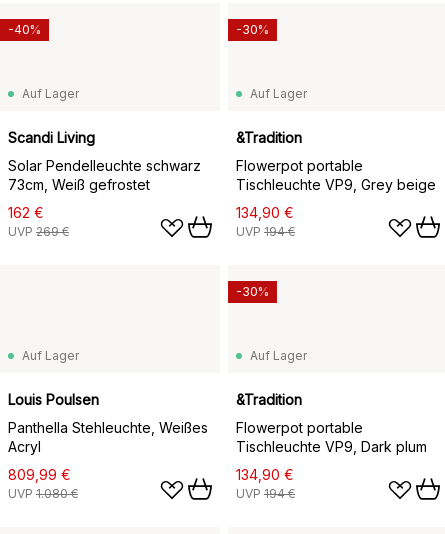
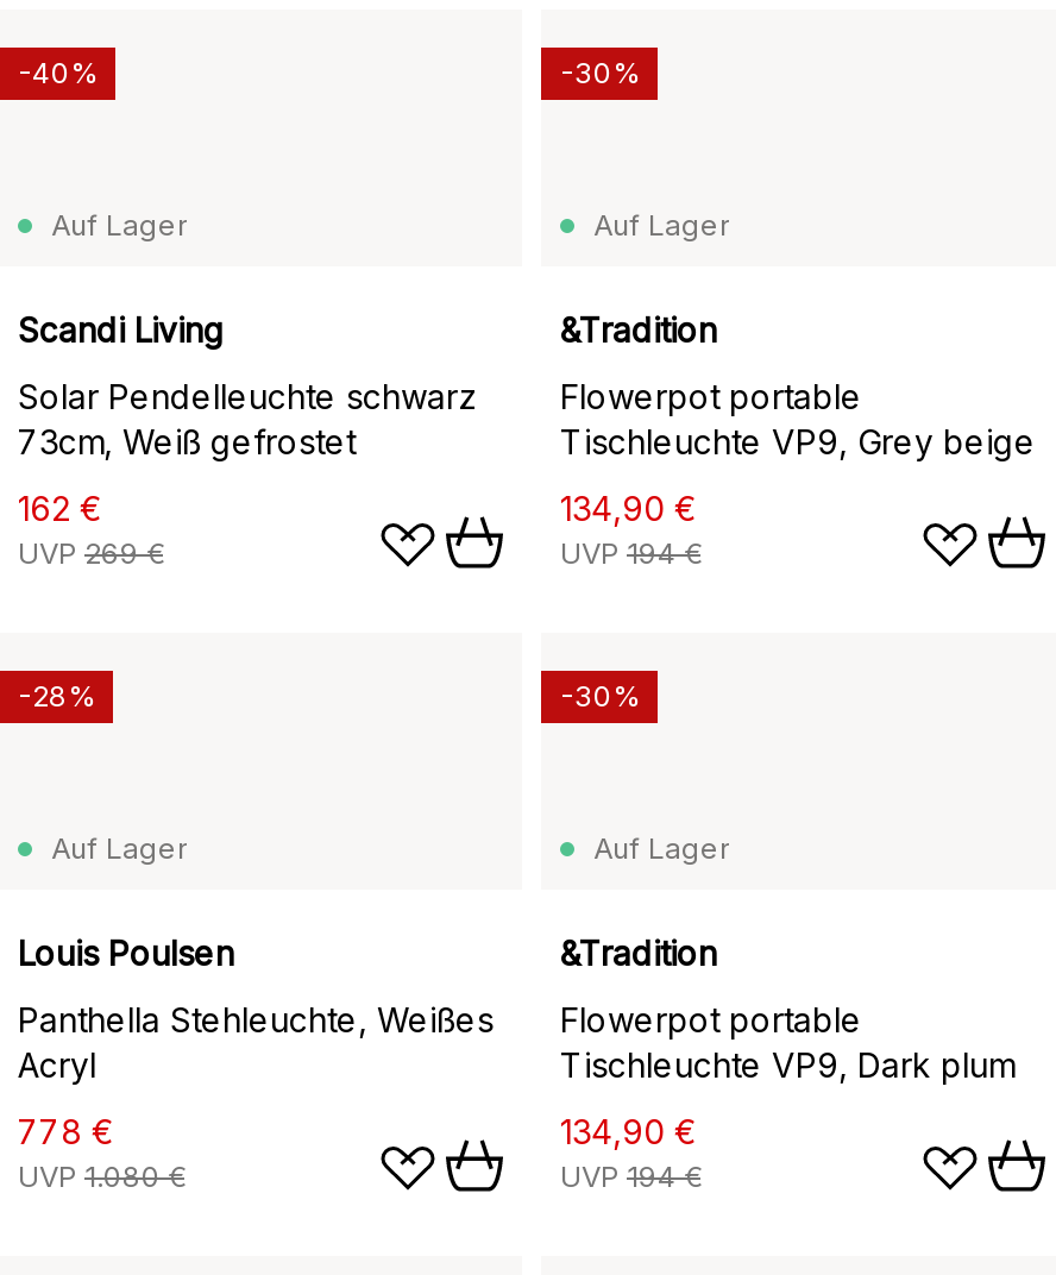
none -> [18,678,94,714] -28%
[8,466,71,483] 809,99 € -> [18,1111,115,1152] 778 €

